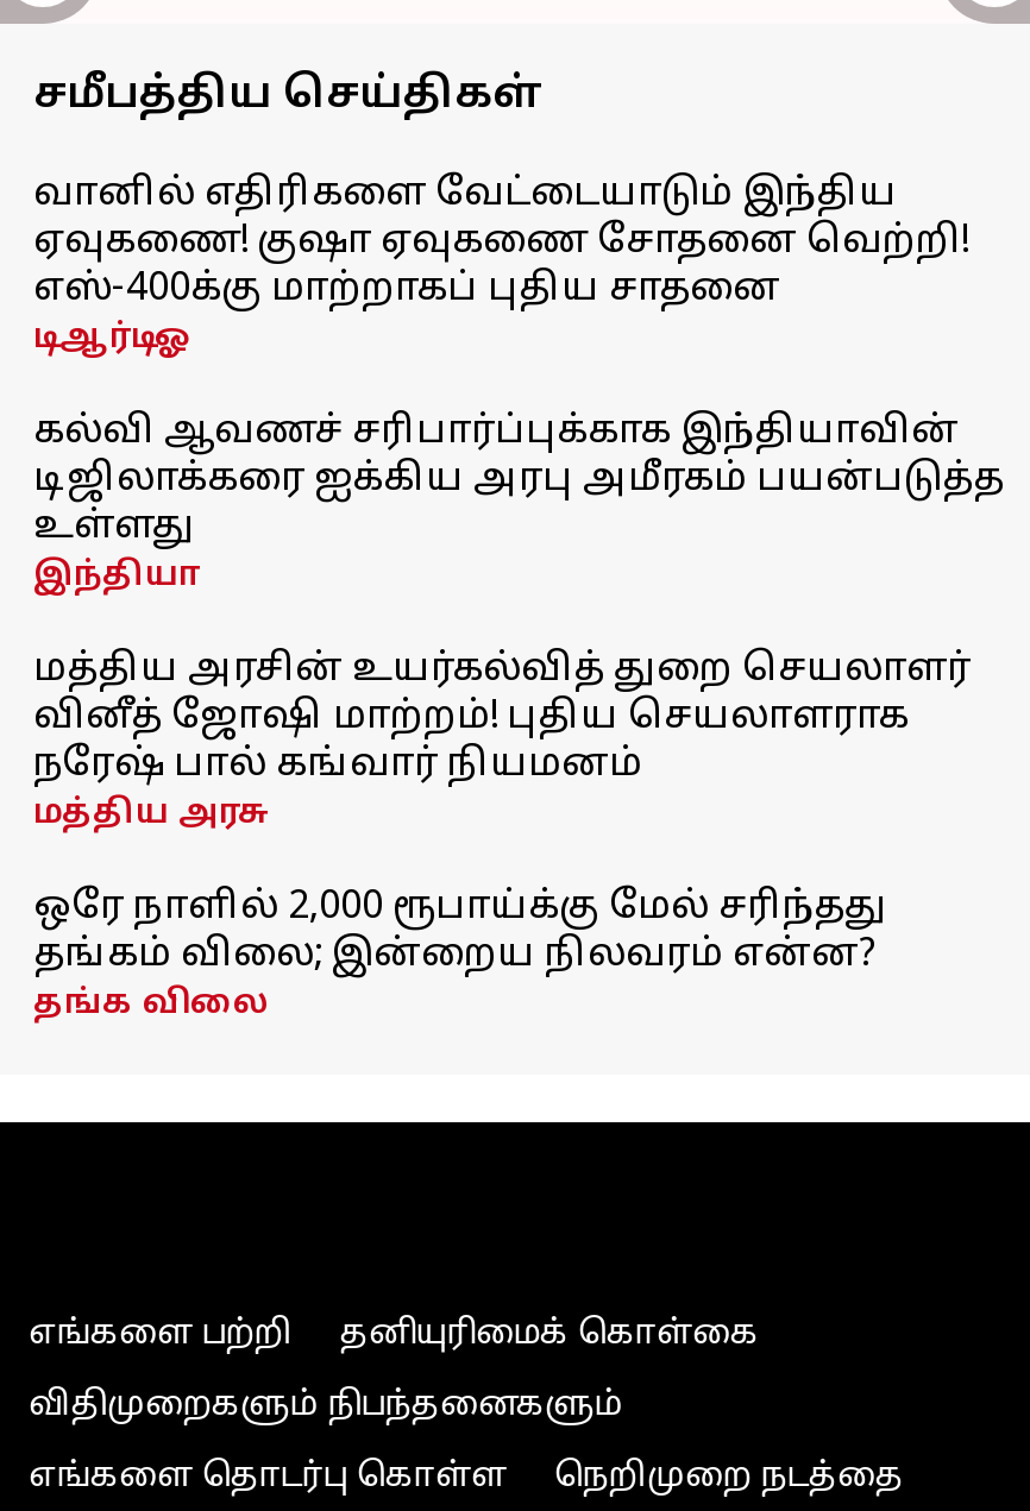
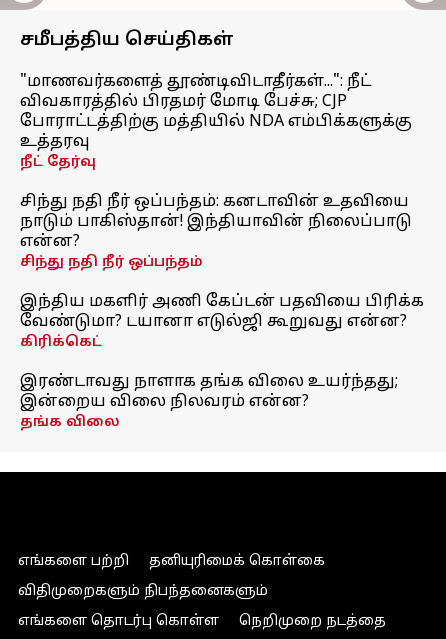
[33,171,968,359] வானில் எதிரிகளை வேட்டையாடும் இந்திய | ஏவுகணை! குஷா ஏவுகணை சோதனை வெற்றி! | எஸ்-400க்கு மாற்றாகப் புதிய சாதனை | டிஆர்டிஓ -> [20,72,412,171] "மாணவர்களைத் தூண்டிவிடாதீர்கள்...": நீட் | விவகாரத்தில் பிரதமர் மோடி பேச்சு; CJP | போராட்டத்திற்கு மத்தியில் NDA எம்பிக்களுக்கு | உத்தரவு | நீட் தேர்வு
[33,409,1004,597] கல்வி ஆவணச் சரிபார்ப்புக்காக இந்தியாவின் | டிஜிலாக்கரை ஐக்கிய அரபு அமீரகம் பயன்படுத்த | உள்ளது | இந்தியா -> [20,192,412,271] சிந்து நதி நீர் ஒப்பந்தம்: கனடாவின் உதவியை | நாடும் பாகிஸ்தான்! இந்தியாவின் நிலைப்பாடு | என்ன? | சிந்து நதி நீர் ஒப்பந்தம்
[33,647,971,835] மத்திய அரசின் உயர்கல்வித் துறை செயலாளர் | வினீத் ஜோஷி மாற்றம்! புதிய செயலாளராக | நரேஷ் பால் கங்வார் நியமனம் | மத்திய அரசு -> [20,292,424,351] இந்திய மகளிர் அணி கேப்டன் பதவியை பிரிக்க | வேண்டுமா? டயானா எடுல்ஜி கூறுவது என்ன? | கிரிக்கெட்
[33,884,887,980] ஒரே நாளில் 2,000 ரூபாய்க்கு மேல் சரிந்தது | தங்கம் விலை; இன்றைய நிலவரம் என்ன? -> [20,372,398,412] இரண்டாவது நாளாக தங்க விலை உயர்ந்தது; | இன்றைய விலை நிலவரம் என்ன?

